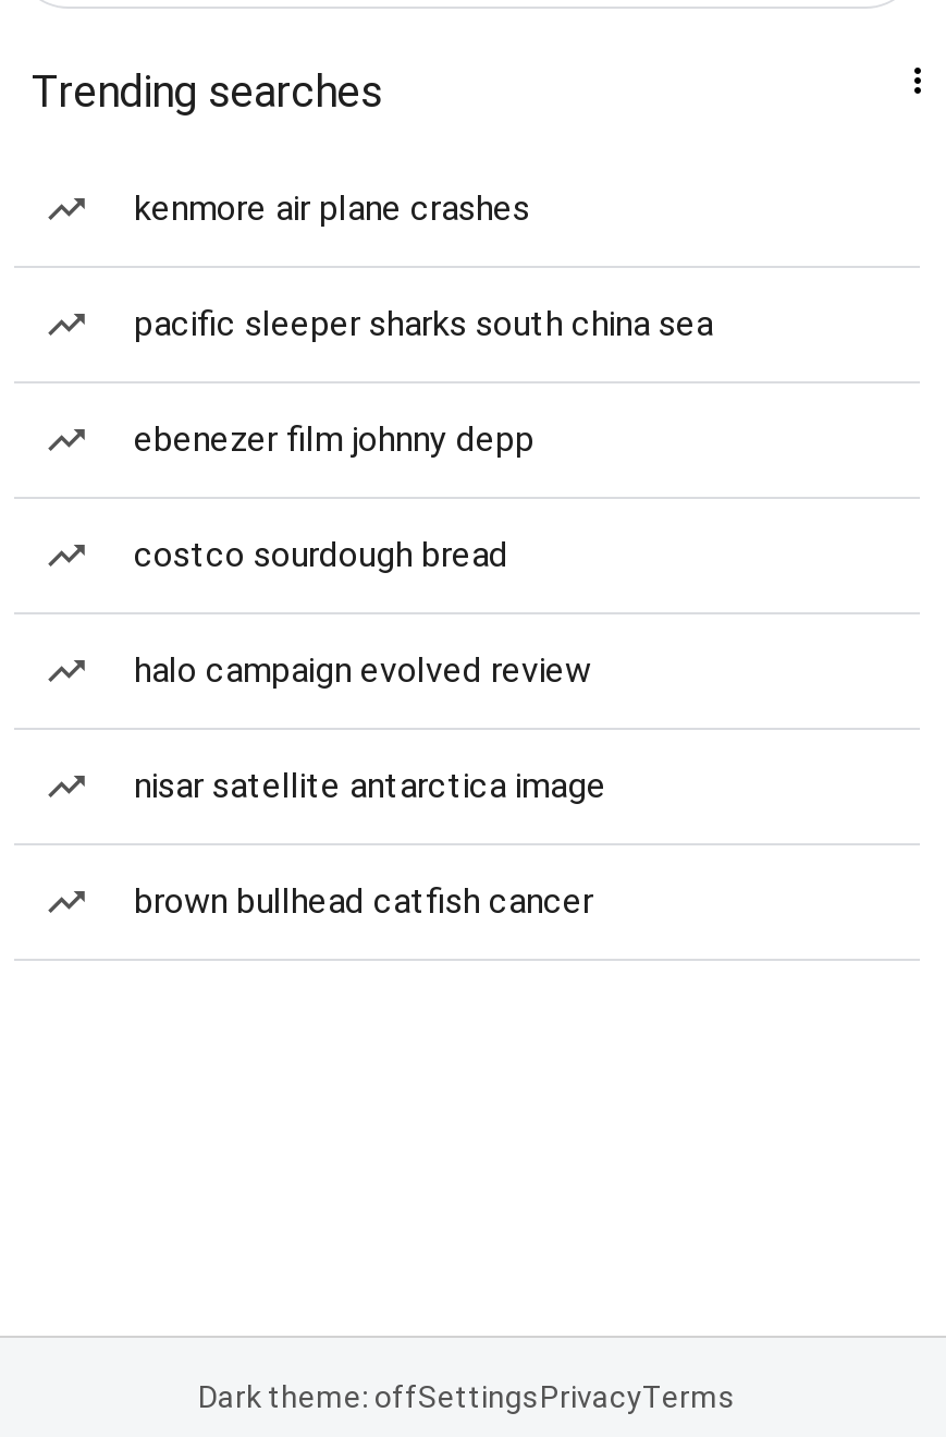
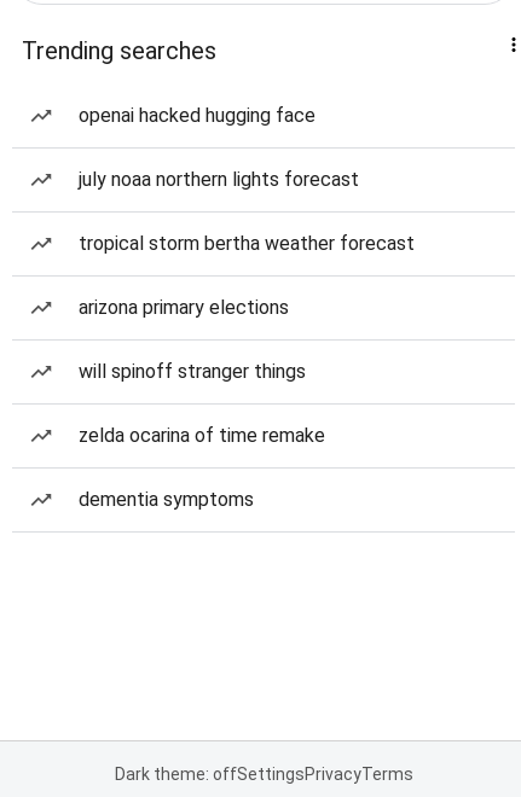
[134,187,530,229] kenmore air plane crashes -> [79,104,316,127] openai hacked hugging face
[134,303,713,344] pacific sleeper sharks south china sea -> [79,168,359,191] july noaa northern lights forecast
[134,418,535,460] ebenezer film johnny depp -> [79,232,415,255] tropical storm bertha weather forecast
[134,534,508,575] costco sourdough bread -> [79,296,289,319] arizona primary elections
[134,649,591,691] halo campaign evolved review -> [79,360,306,383] will spinoff stranger things
[134,765,606,806] nisar satellite antarctica image -> [79,424,325,447] zelda ocarina of time remake
[134,880,593,922] brown bullhead catfish cancer -> [79,488,254,511] dementia symptoms

